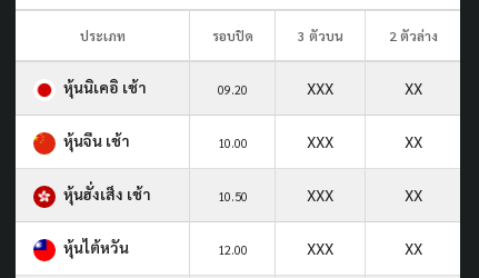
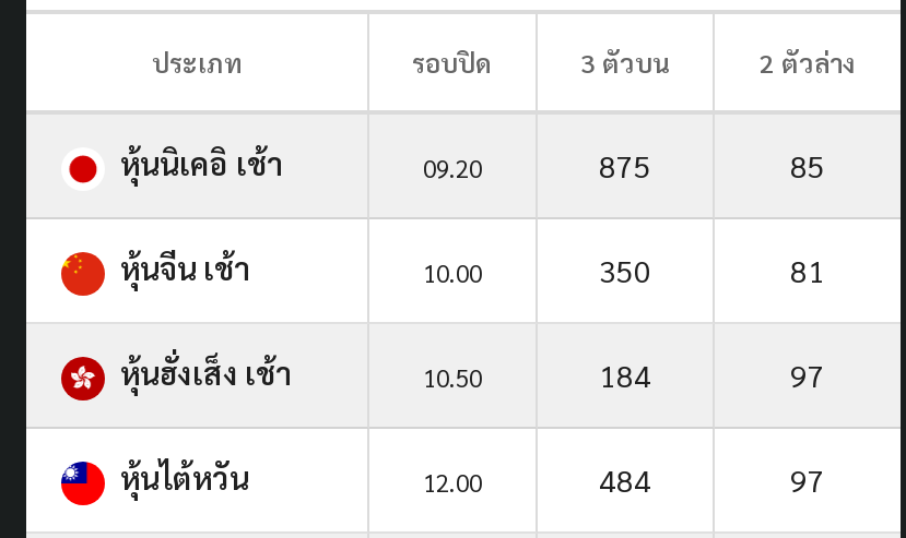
[307,78,422,98] XXX | XX -> [599,145,825,184] 875 | 85
[307,131,422,151] XXX | XX -> [599,249,825,289] 350 | 81
[307,184,422,204] XXX | XX -> [599,354,825,394] 184 | 97
[307,238,422,258] XXX | XX -> [599,459,825,498] 484 | 97

